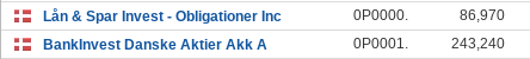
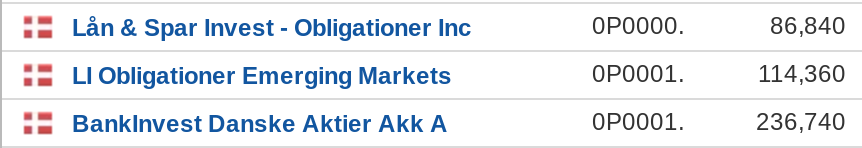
[460,7,505,24] 86,970 -> [72,12,846,90] 86,840 | LI Obligationer Emerging Markets | 0P0001. | 114,360
[451,35,505,52] 243,240 -> [756,108,846,136] 236,740

